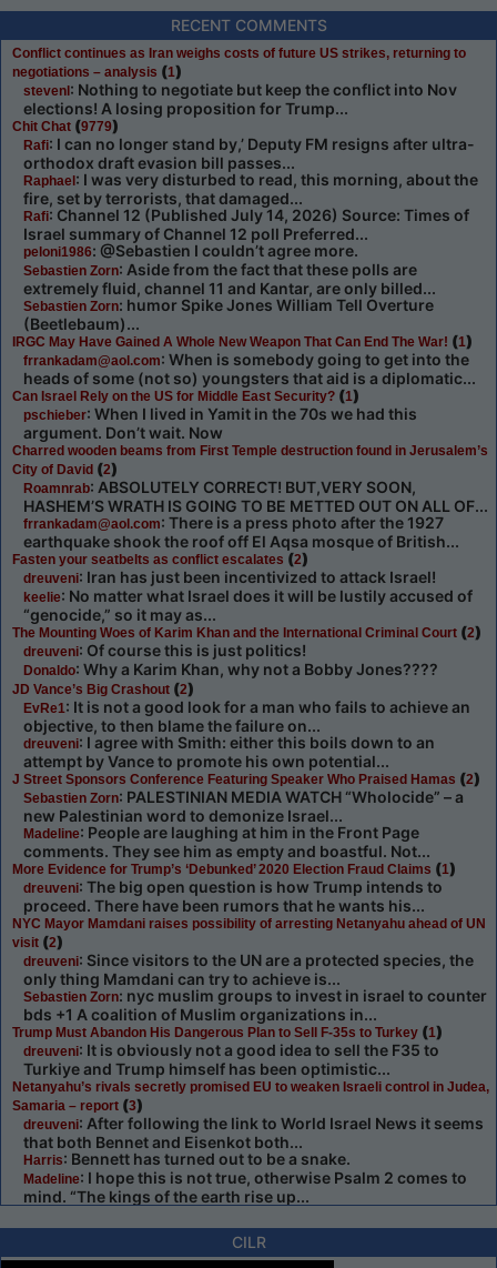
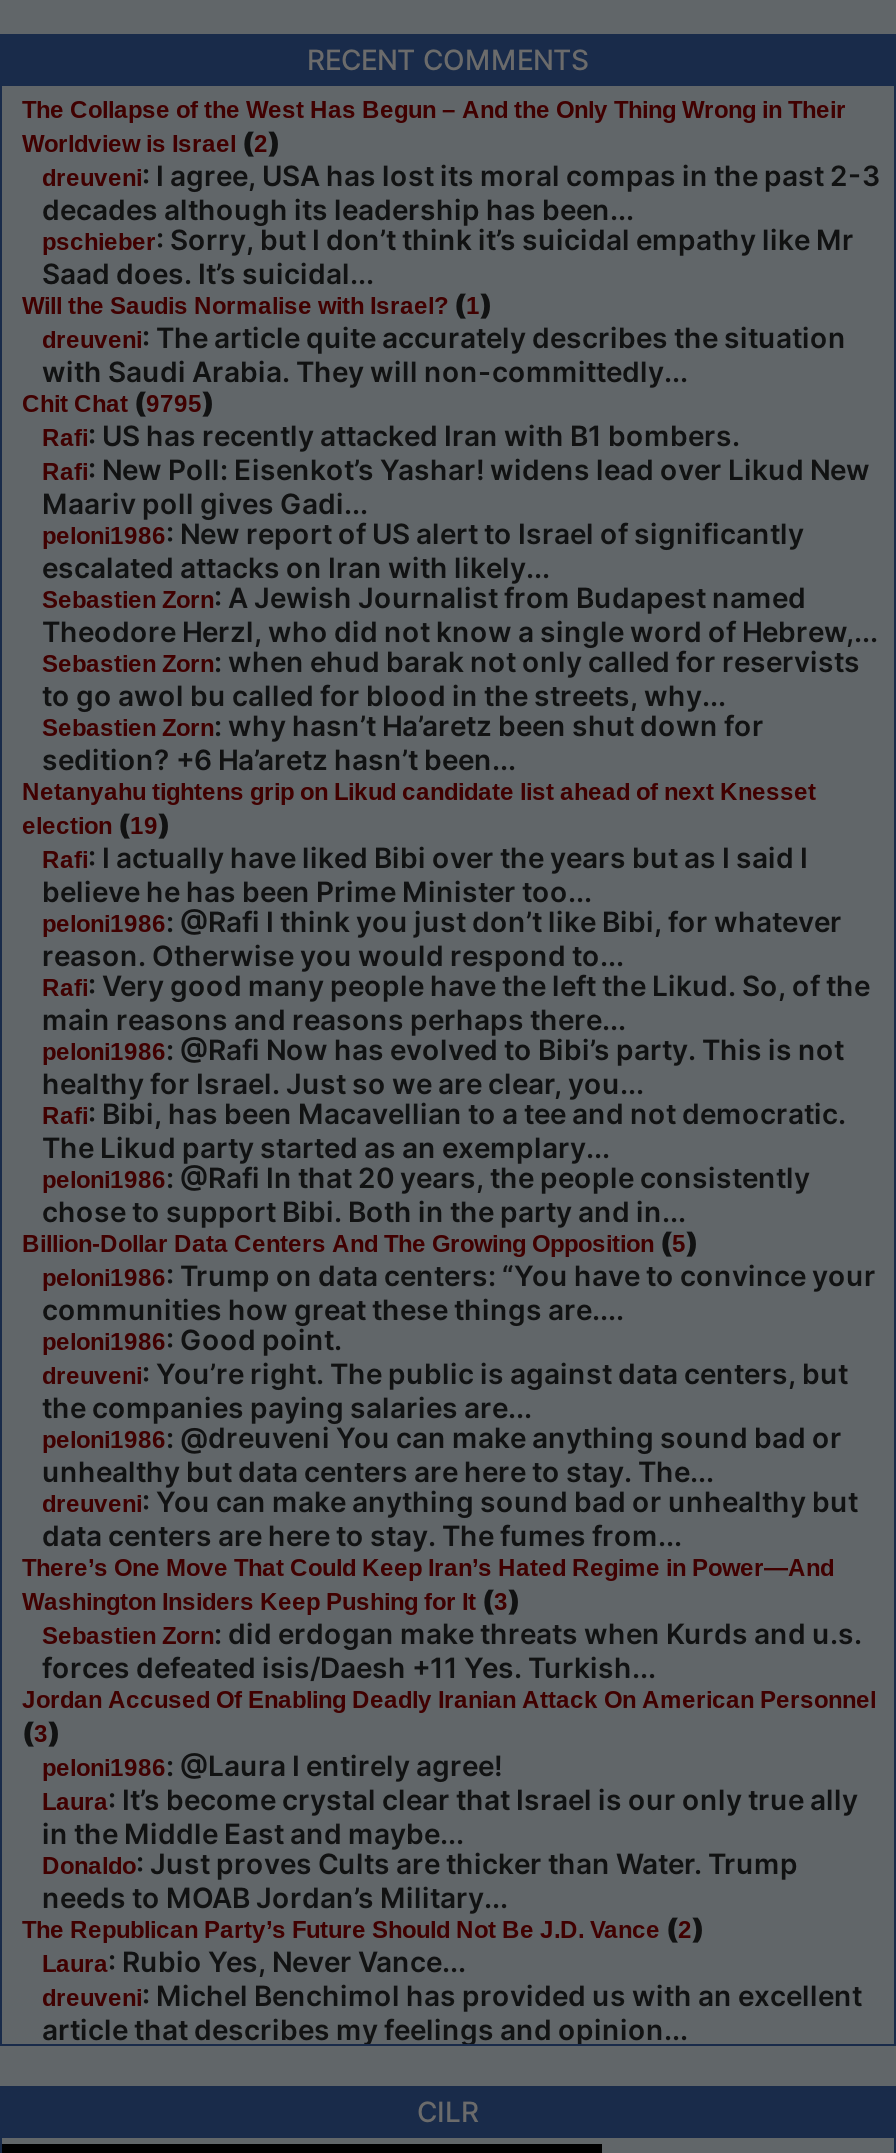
[12,45,489,1206] Conflict continues as Iran weighs costs of future US strikes, returning to | negotiations – analysis (1) | stevenl: Nothing to negotiate but keep the conflict into Nov | elections! A losing proposition for Trump... | Chit Chat (9779) | Rafi: I can no longer stand by,’ Deputy FM resigns after ultra- | orthodox draft evasion bill passes... | Raphael: I was very disturbed to read, this morning, about the | fire, set by terrorists, that damaged... | Rafi: Channel 12 (Published July 14, 2026) Source: Times of | Israel summary of Channel 12 poll Preferred... | peloni1986: @Sebastien I couldn’t agree more. | Sebastien Zorn: Aside from the fact that these polls are | extremely fluid, channel 11 and Kantar, are only billed... | Sebastien Zorn: humor Spike Jones William Tell Overture | (Beetlebaum)... | IRGC May Have Gained A Whole New Weapon That Can End The War! (1) | frrankadam@aol.com: When is somebody going to get into the | heads of some (not so) youngsters that aid is a diplomatic... | Can Israel Rely on the US for Middle East Security?(1) | pschieber: When I lived in Yamit in the 70s we had this | argument. Don’t wait. Now | Charred wooden beams from First Temple destruction found in Jerusalem’s | City of David (2) | Roamnrab: ABSOLUTELY CORRECT! BUT,VERY SOON, | HASHEM’S WRATH IS GOING TO BE METTED OUT ON ALL OF... | frrankadam@aol.com: There is a press photo after the 1927 | earthquake shook the roof off El Aqsa mosque of British... | Fasten your seatbelts as conflict escalates(2) | dreuveni: Iran has just been incentivized to attack Israel! | keelie: No matter what Israel does it will be lustily accused of | “genocide,” so it may as... | The Mounting Woes of Karim Khan and the International Criminal Court (2) | dreuveni: Of course this is just politics! | Donaldo: Why a Karim Khan, why not a Bobby Jones???? | JD Vance’s Big Crashout (2) | EvRe1: It is not a good look for a man who fails to achieve an | objective, to then blame the failure on... | dreuveni: I agree with Smith: either this boils down to an | attempt by Vance to promote his own potential... | J Street Sponsors Conference Featuring Speaker Who Praised Hamas (2) | Sebastien Zorn: PALESTINIAN MEDIA WATCH “Wholocide” – a | new Palestinian word to demonize Israel... | Madeline: People are laughing at him in the Front Page | comments. They see him as empty and boastful. Not... | More Evidence for Trump’s ‘Debunked’ 2020 Election Fraud Claims (1) | dreuveni: The big open question is how Trump intends to | proceed. There have been rumors that he wants his... | NYC Mayor Mamdani raises possibility of arresting Netanyahu ahead of UN | visit (2) | dreuveni: Since visitors to the UN are a protected species, the | only thing Mamdani can try to achieve is... | Sebastien Zorn: nyc muslim groups to invest in israel to counter | bds +1 A coalition of Muslim organizations in... | Trump Must Abandon His Dangerous Plan to Sell F-35s to Turkey (1) | dreuveni: It is obviously not a good idea to sell the F35 to | Turkiye and Trump himself has been optimistic... | Netanyahu’s rivals secretly promised EU to weaken Israeli control in Judea, | Samaria – report (3) | dreuveni: After following the link to World Israel News it seems | that both Bennet and Eisenkot both... | Harris: Bennett has turned out to be a snake. | Madeline: I hope this is not true, otherwise Psalm 2 comes to | mind. “The kings of the earth rise up... -> [22,96,880,2046] The Collapse of the West Has Begun – And the Only Thing Wrong in Their | Worldview is Israel (2) | dreuveni: I agree, USA has lost its moral compas in the past 2-3 | decades although its leadership has been... | pschieber: Sorry, but I don’t think it’s suicidal empathy like Mr | Saad does. It’s suicidal... | Will the Saudis Normalise with Israel? (1) | dreuveni: The article quite accurately describes the situation | with Saudi Arabia. They will non-committedly... | Chit Chat(9795) | Rafi: US has recently attacked Iran with B1 bombers. | Rafi: New Poll: Eisenkot’s Yashar! widens lead over Likud New | Maariv poll gives Gadi... | peloni1986: New report of US alert to Israel of significantly | escalated attacks on Iran with likely... | Sebastien Zorn: A Jewish Journalist from Budapest named | Theodore Herzl, who did not know a single word of Hebrew,... | Sebastien Zorn: when ehud barak not only called for reservists | to go awol bu called for blood in the streets, why... | Sebastien Zorn: why hasn’t Ha’aretz been shut down for | sedition? +6 Ha’aretz hasn’t been... | Netanyahu tightens grip on Likud candidate list ahead of next Knesset | election (19) | Rafi: I actually have liked Bibi over the years but as I said I | believe he has been Prime Minister too... | peloni1986: @Rafi I think you just don’t like Bibi, for whatever | reason. Otherwise you would respond to... | Rafi: Very good many people have the left the Likud. So, of the | main reasons and reasons perhaps there... | peloni1986: @Rafi Now has evolved to Bibi’s party. This is not | healthy for Israel. Just so we are clear, you... | Rafi: Bibi, has been Macavellian to a tee and not democratic. | The Likud party started as an exemplary... | peloni1986: @Rafi In that 20 years, the people consistently | chose to support Bibi. Both in the party and in... | Billion-Dollar Data Centers And The Growing Opposition(5) | peloni1986: Trump on data centers: “You have to convince your | communities how great these things are.... | peloni1986: Good point. | dreuveni: You’re right. The public is against data centers, but | the companies paying salaries are... | peloni1986: @dreuveni You can make anything sound bad or | unhealthy but data centers are here to stay. The... | dreuveni: You can make anything sound bad or unhealthy but | data centers are here to stay. The fumes from... | There’s One Move That Could Keep Iran’s Hated Regime in Power—And | Washington Insiders Keep Pushing for It (3) | Sebastien Zorn: did erdogan make threats when Kurds and u.s. | forces defeated isis/Daesh +11 Yes. Turkish... | Jordan Accused Of Enabling Deadly Iranian Attack On American Personnel | (3) | peloni1986: @Laura I entirely agree! | Laura: It’s become crystal clear that Israel is our only true ally | in the Middle East and maybe... | Donaldo: Just proves Cults are thicker than Water. Trump | needs to MOAB Jordan’s Military... | The Republican Party’s Future Should Not Be J.D. Vance (2) | Laura: Rubio Yes, Never Vance... | dreuveni: Michel Benchimol has provided us with an excellent | article that describes my feelings and opinion...

